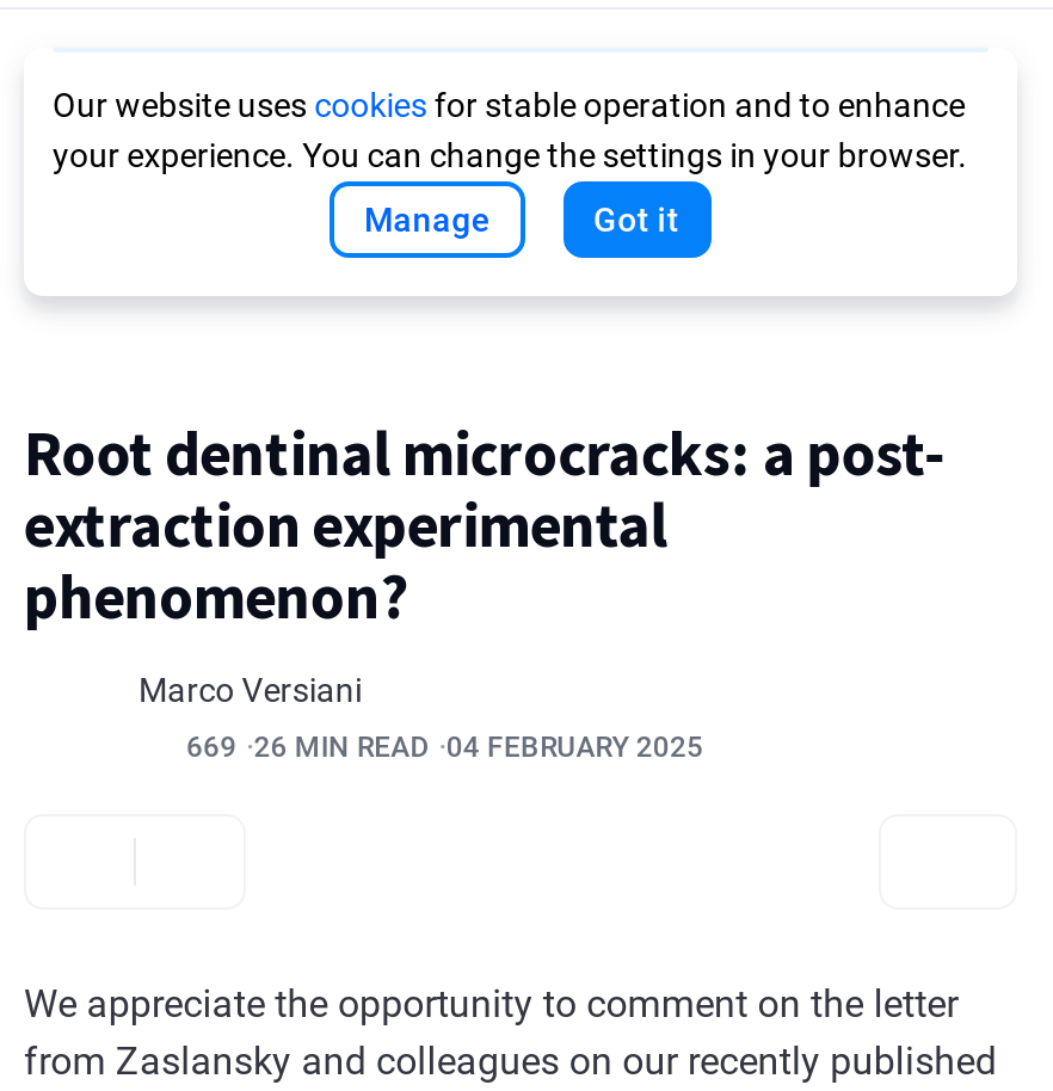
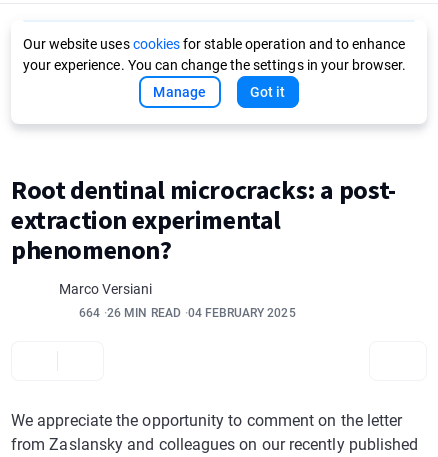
[186,731,703,764] 669 26 MIN READ 04 FEBRUARY 2025 -> [79,306,296,320] 664 26 MIN READ 04 FEBRUARY 2025

